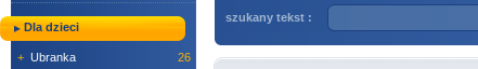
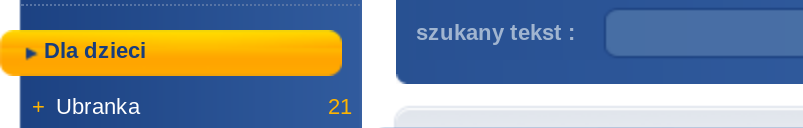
[178,51,191,64] 26 -> [328,94,352,118] 21

